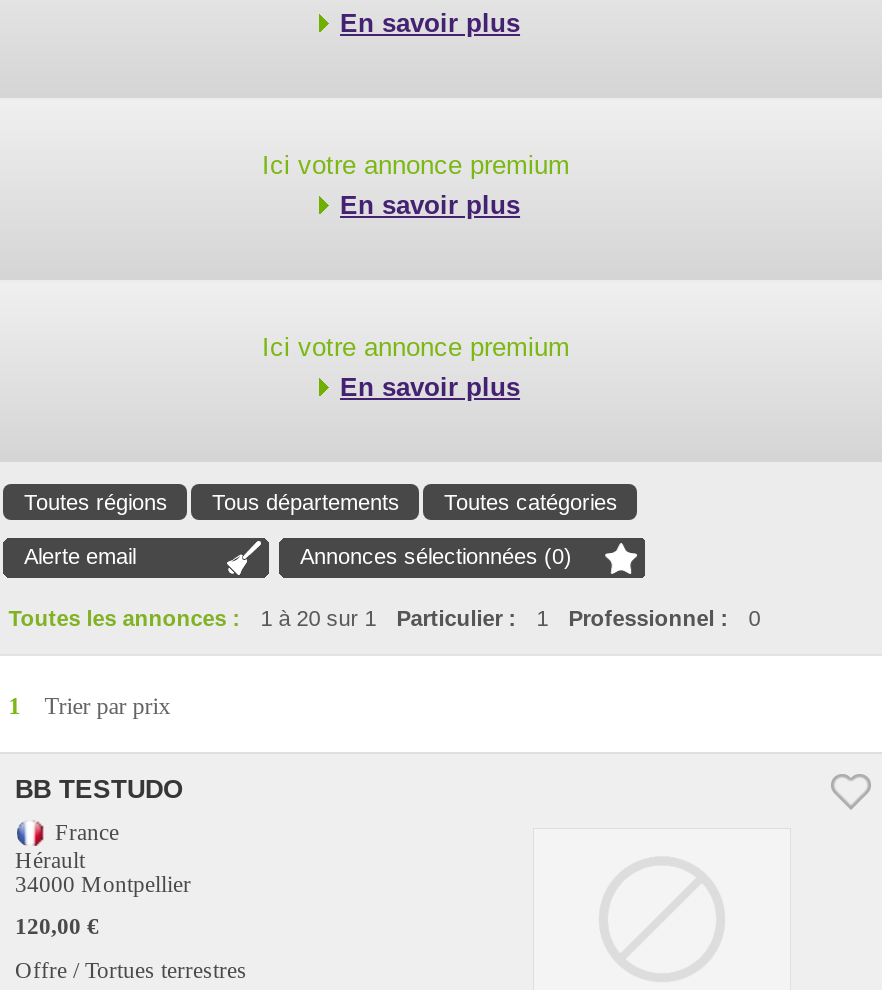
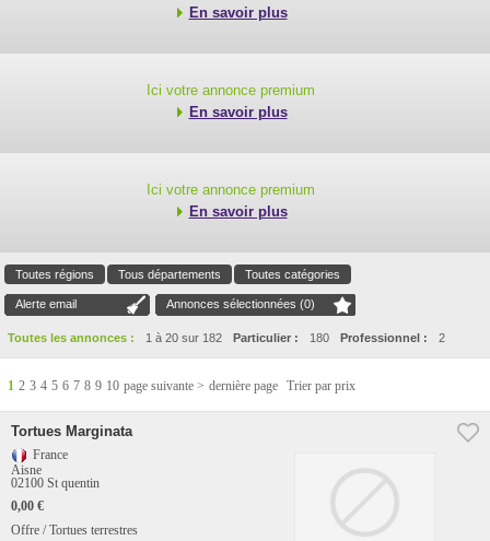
[8,605,772,629] Toutes les annonces : 1 à 20 sur 1 Particulier : 1 Professionnel : 0 -> [7,331,451,344] Toutes les annonces : 1 à 20 sur 182 Particulier : 180 Professionnel : 2
[8,691,170,719] 1 | Trier par prix -> [7,378,355,393] 1 2 3 4 5 6 7 8 9 10 page suivante > dernière page Trier par prix
[15,773,183,803] BB TESTUDO -> [11,423,132,439] Tortues Marginata
[15,847,191,895] Hérault | 34000 Montpellier -> [11,463,100,489] Aisne | 02100 St quentin
[15,913,99,937] 120,00 € -> [11,499,44,512] 0,00 €

